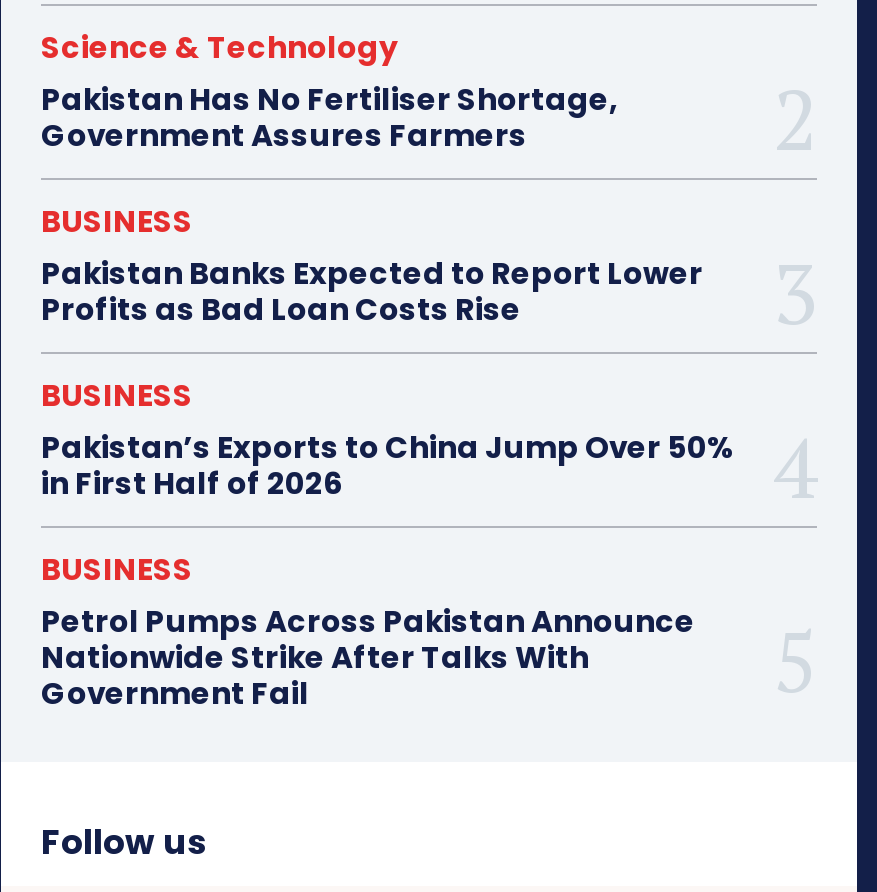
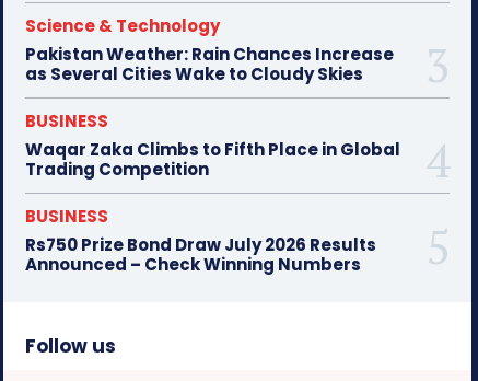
[41,79,617,157] Pakistan Has No Fertiliser Shortage, | Government Assures Farmers -> [25,43,394,86] Pakistan Weather: Rain Chances Increase | as Several Cities Wake to Cloudy Skies
[41,253,703,331] Pakistan Banks Expected to Report Lower | Profits as Bad Loan Costs Rise -> [25,138,400,181] Waqar Zaka Climbs to Fifth Place in Global | Trading Competition
[41,427,735,715] Pakistan’s Exports to China Jump Over 50% | in First Half of 2026 | BUSINESS | Petrol Pumps Across Pakistan Announce | Nationwide Strike After Talks With | Government Fail -> [25,234,376,276] Rs750 Prize Bond Draw July 2026 Results | Announced – Check Winning Numbers

